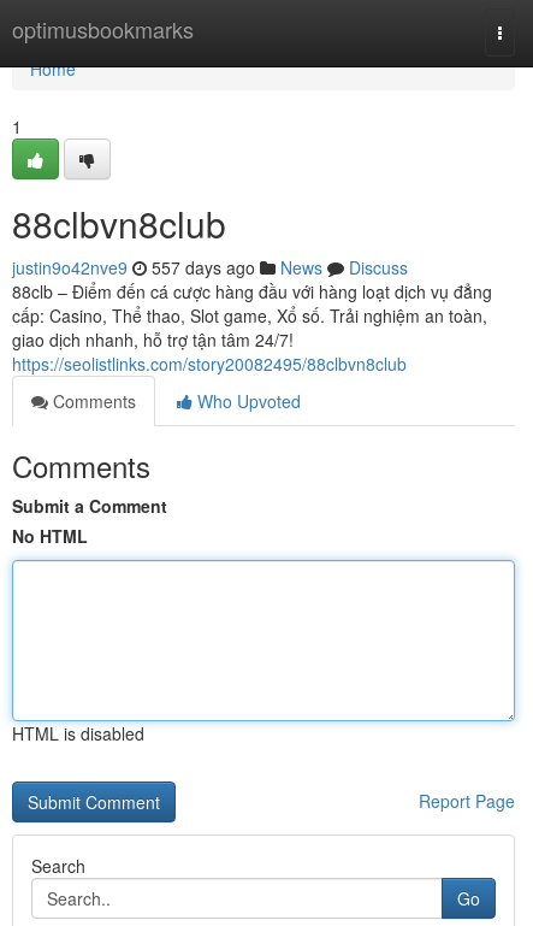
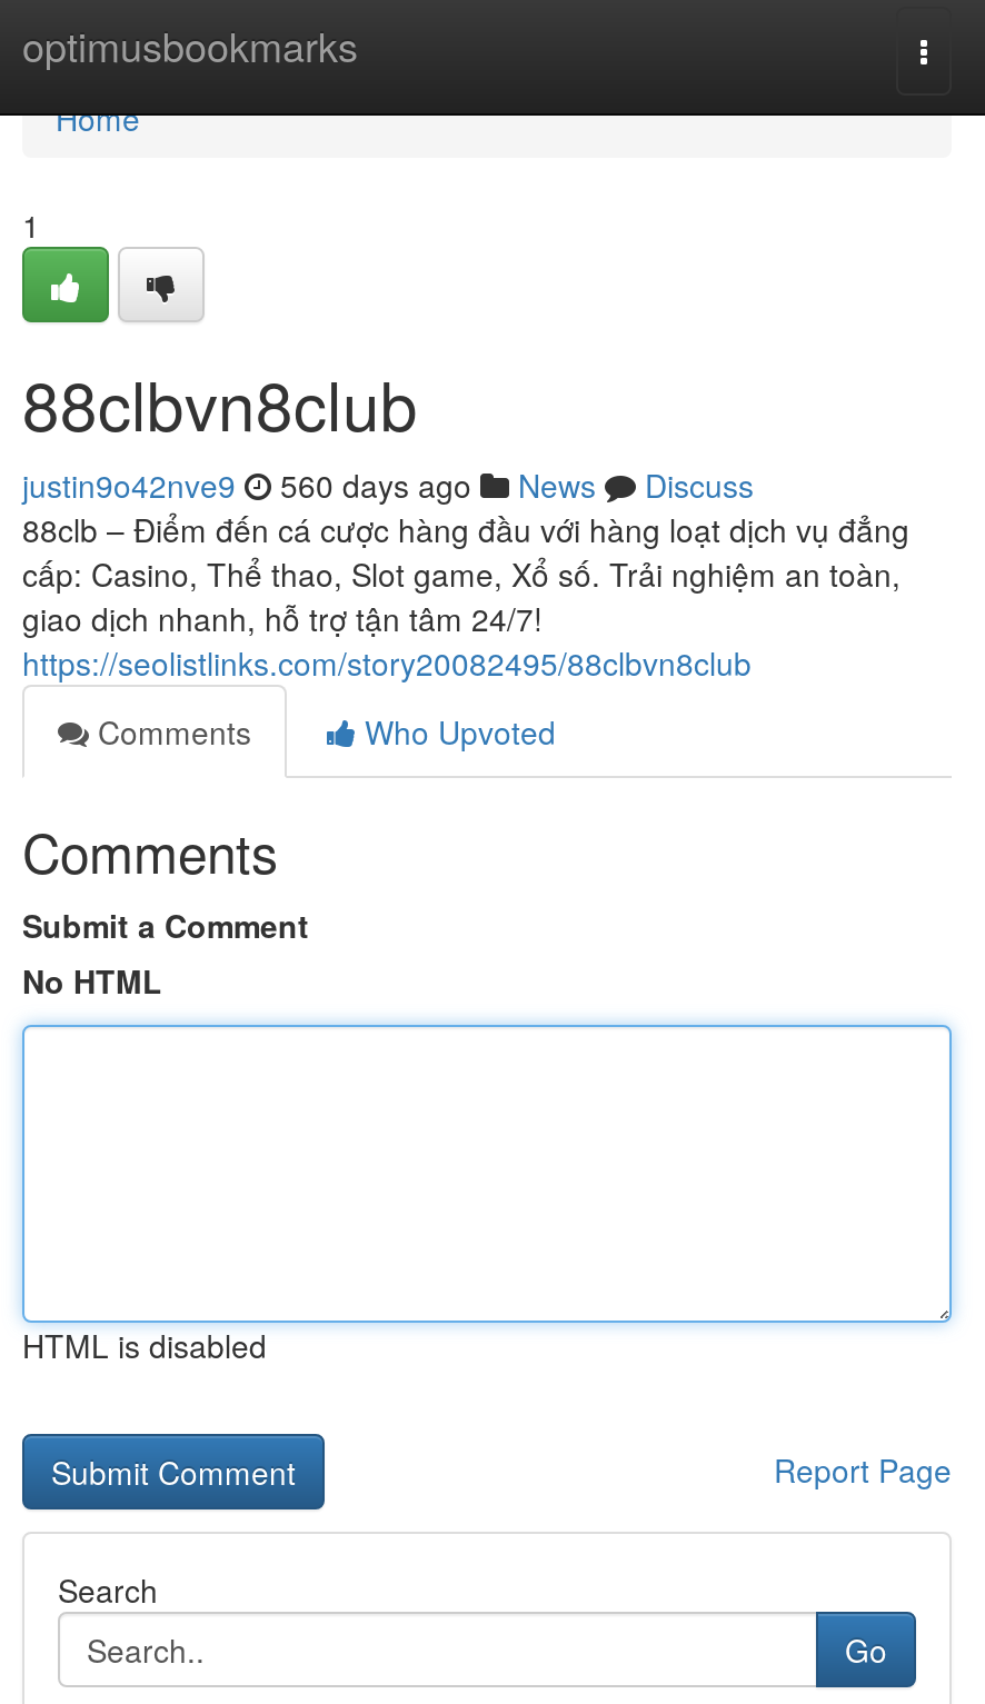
[12,255,408,279] justin9o42nve9 557 days ago News Discuss -> [22,462,754,507] justin9o42nve9 560 days ago News Discuss

